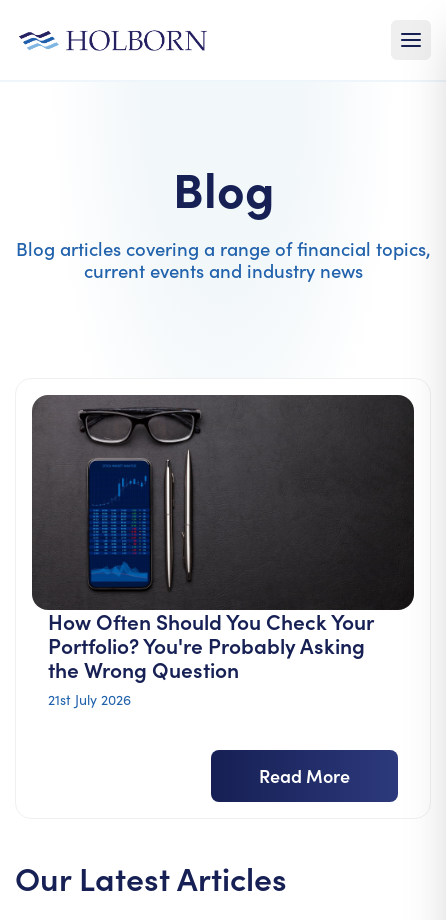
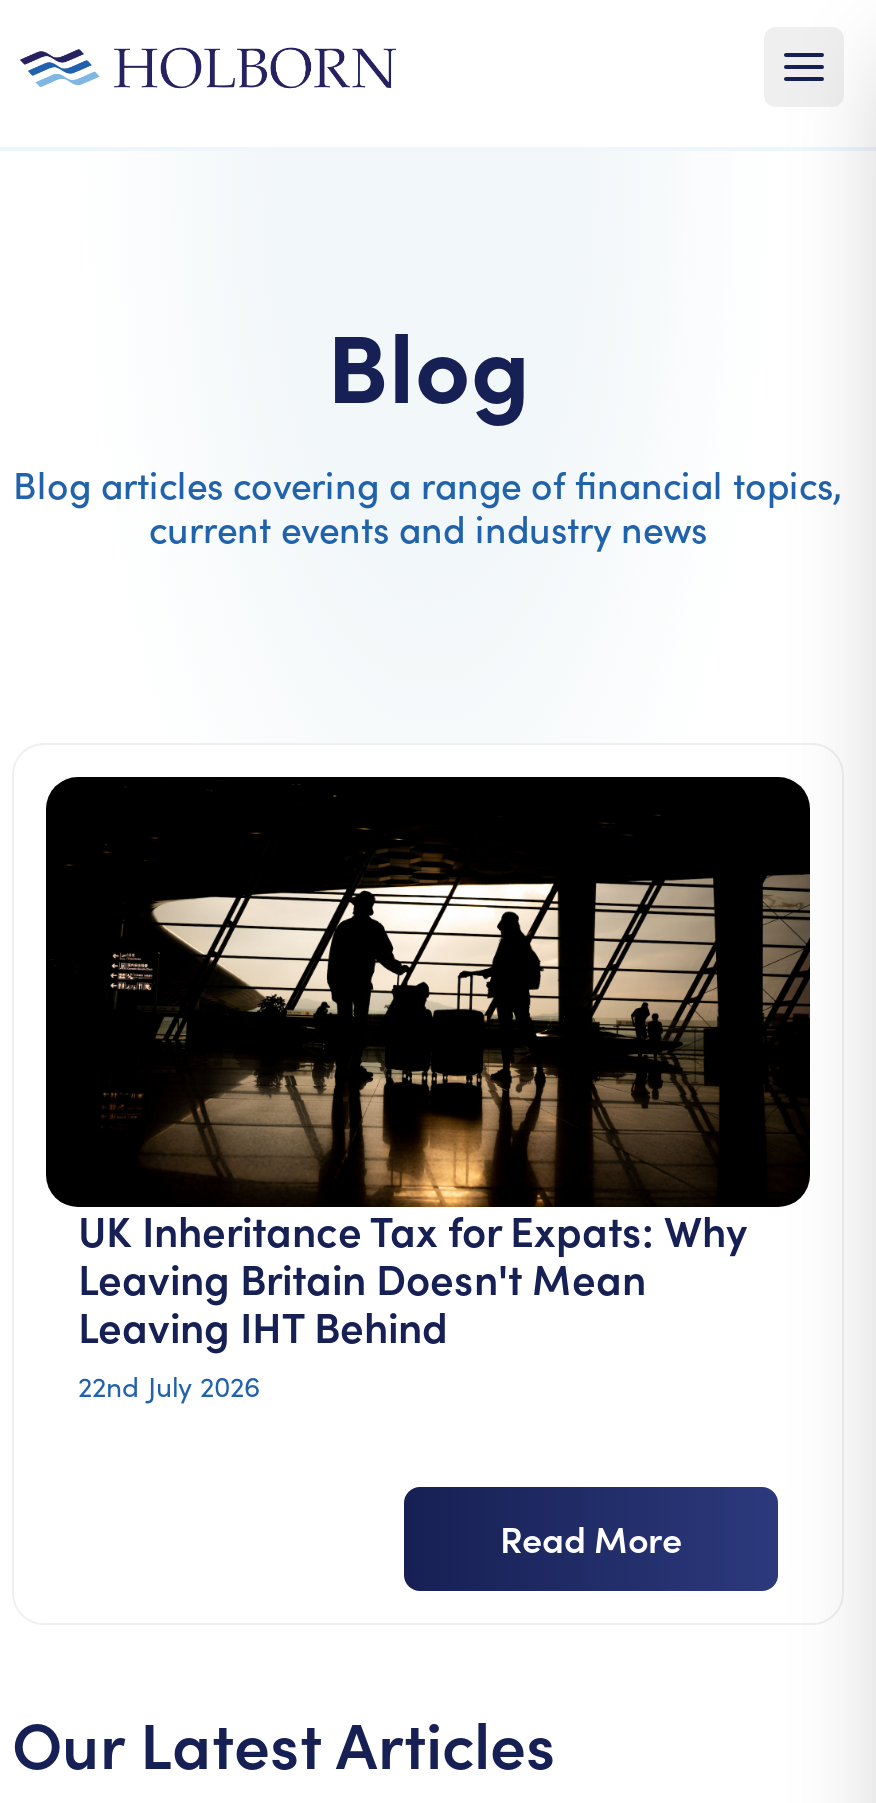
[32,394,413,709] [image] | How Often Should You Check Your | Portfolio? You're Probably Asking | the Wrong Question | 21st July 2026 -> [48,779,810,1405] [image] | UK Inheritance Tax for Expats: Why | Leaving Britain Doesn't Mean | Leaving IHT Behind | 22nd July 2026

